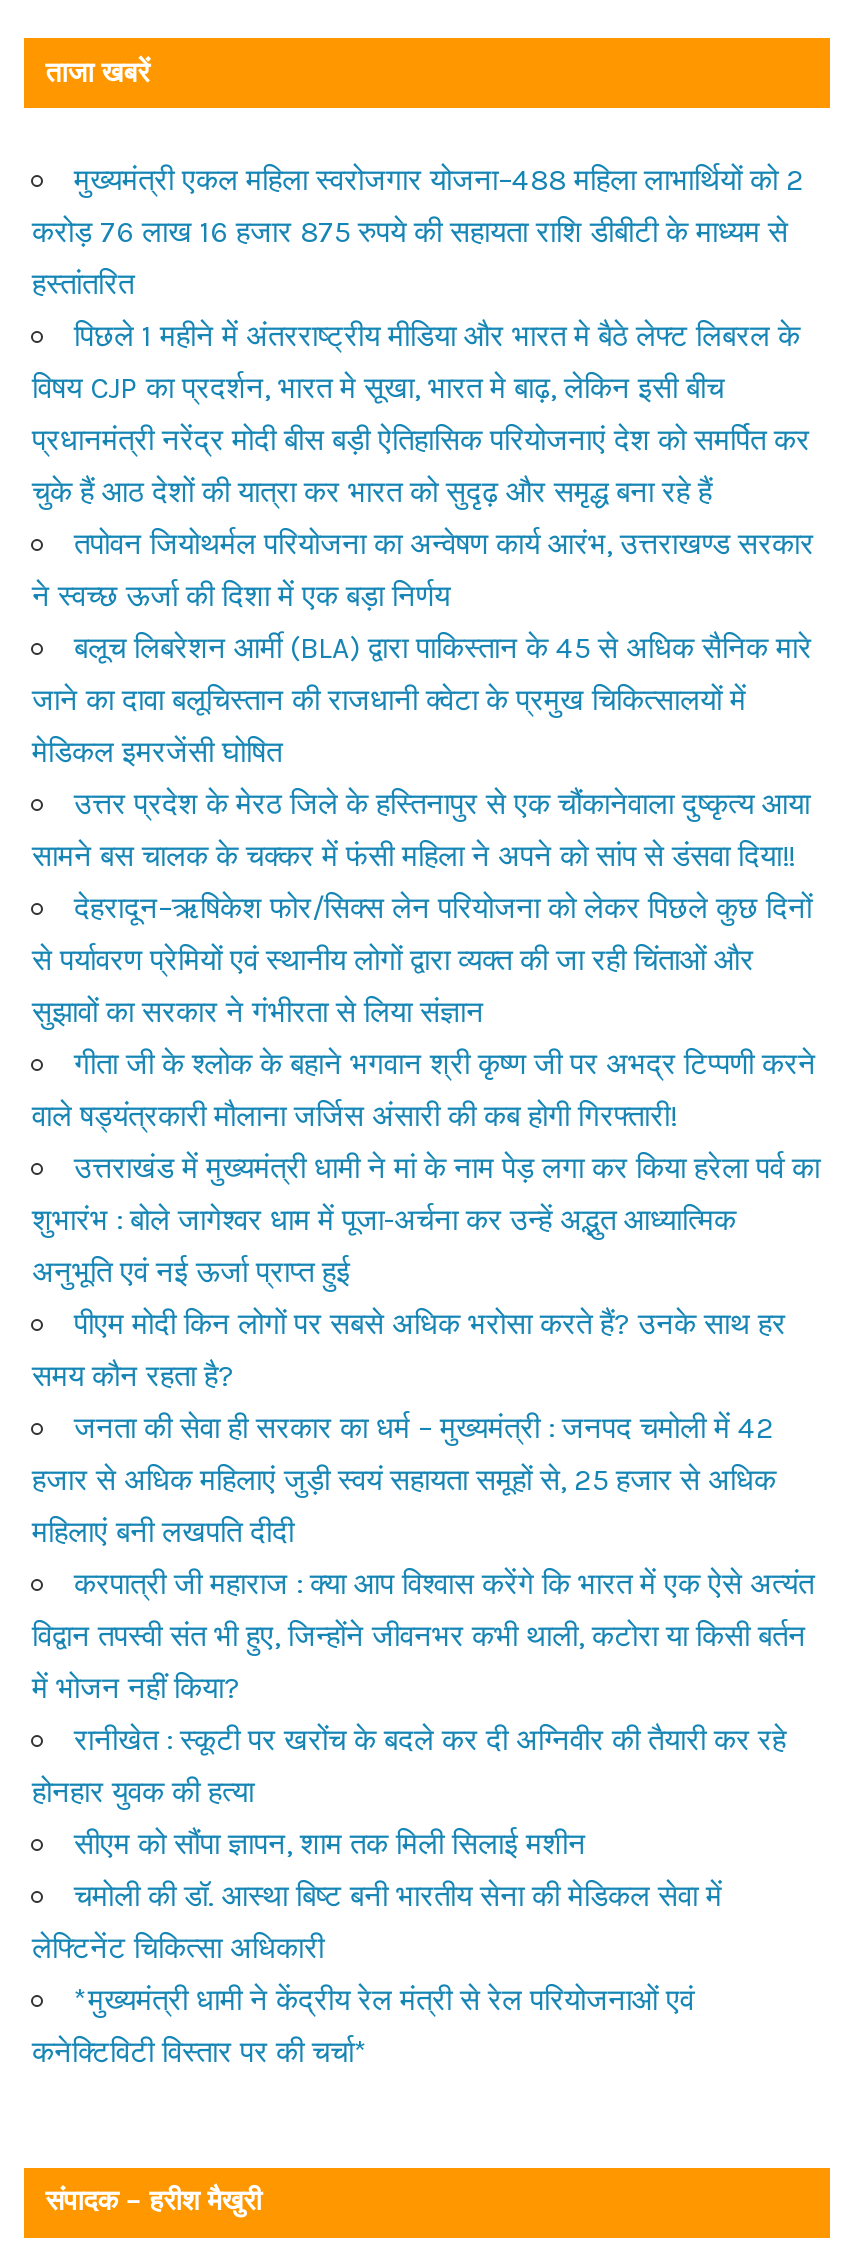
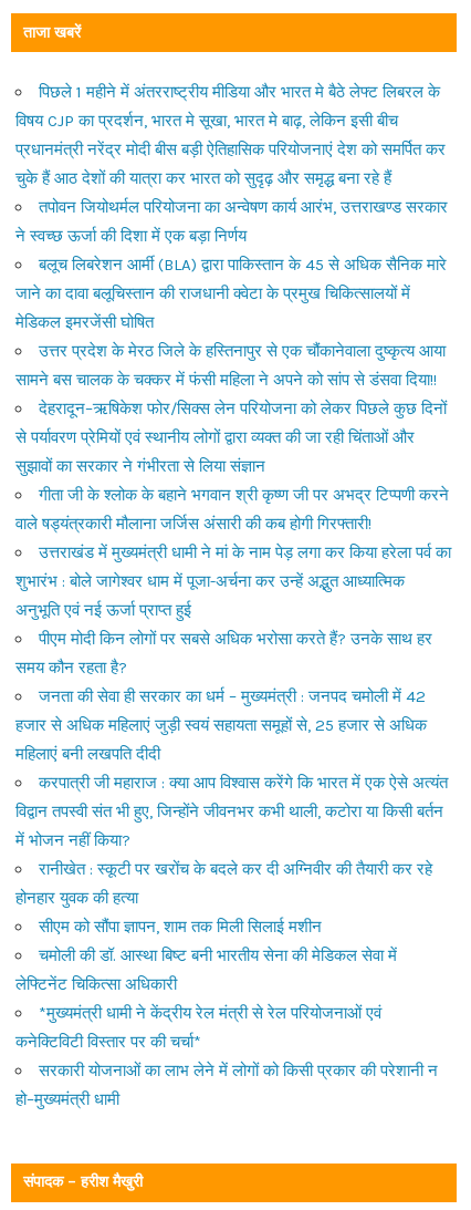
[32,161,804,301] मुख्यमंत्री एकल महिला स्वरोजगार योजना–488 महिला लाभार्थियों को 2 | करोड़ 76 लाख 16 हजार 875 रुपये की सहायता राशि डीबीटी के माध्यम से | हस्तांतरित -> none
moved [32,317,820,2069] -> [15,82,451,1051]: पिछले 1 महीने में अंतरराष्ट्रीय मीडिया और भारत मे बैठे लेफ्ट लिबरल के | विषय CJP का प्रदर्शन, भारत मे सूखा, भारत मे बाढ़, लेकिन इसी बीच | प्रधानमंत्री नरेंद्र मोदी बीस बड़ी ऐतिहासिक परियोजनाएं देश को समर्पित कर | ... | *मुख्यमंत्री धामी ने केंद्रीय रेल मंत्री से रेल परियोजनाओं एवं | कनेक्टिविटी विस्तार पर की चर्चा*
none -> [15,1060,438,1109] सरकारी योजनाओं का लाभ लेने में लोगों को किसी प्रकार की परेशानी न | हो–मुख्यमंत्री धामी

